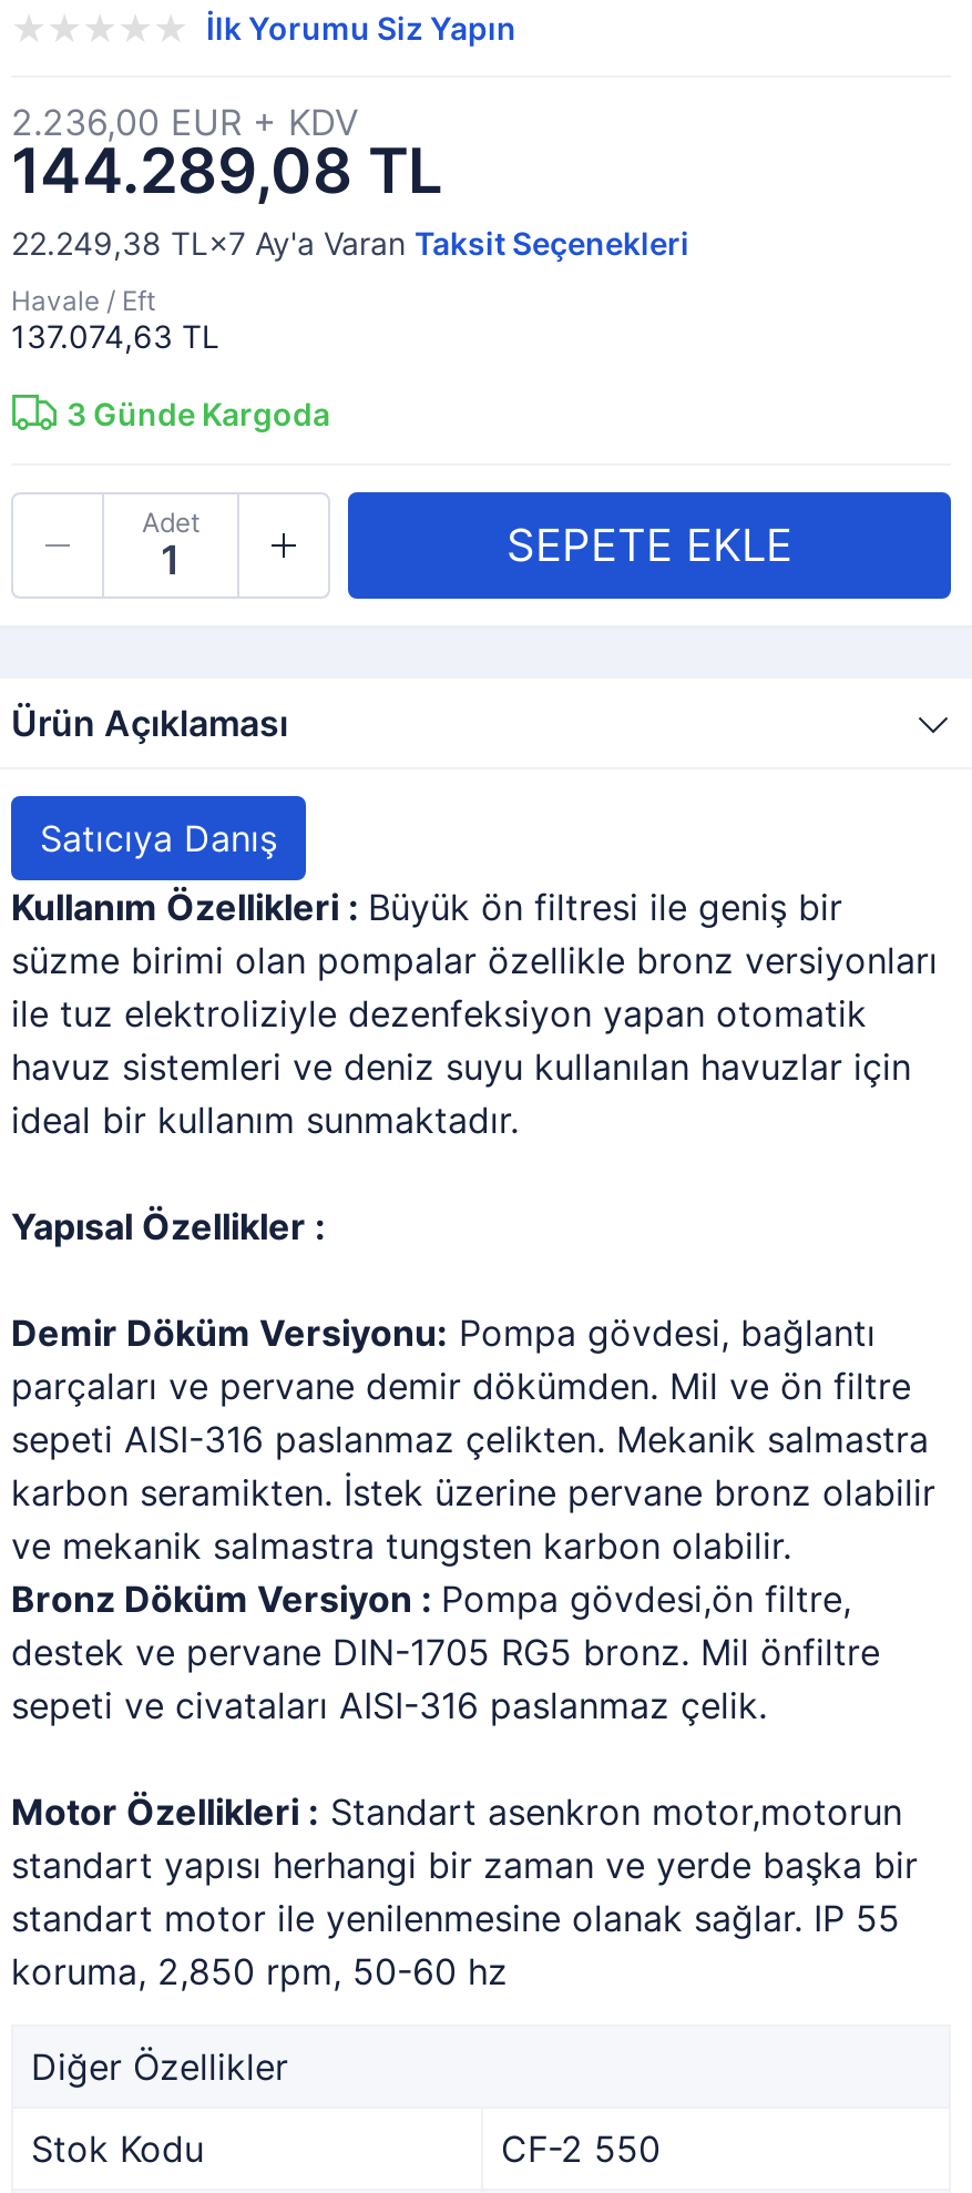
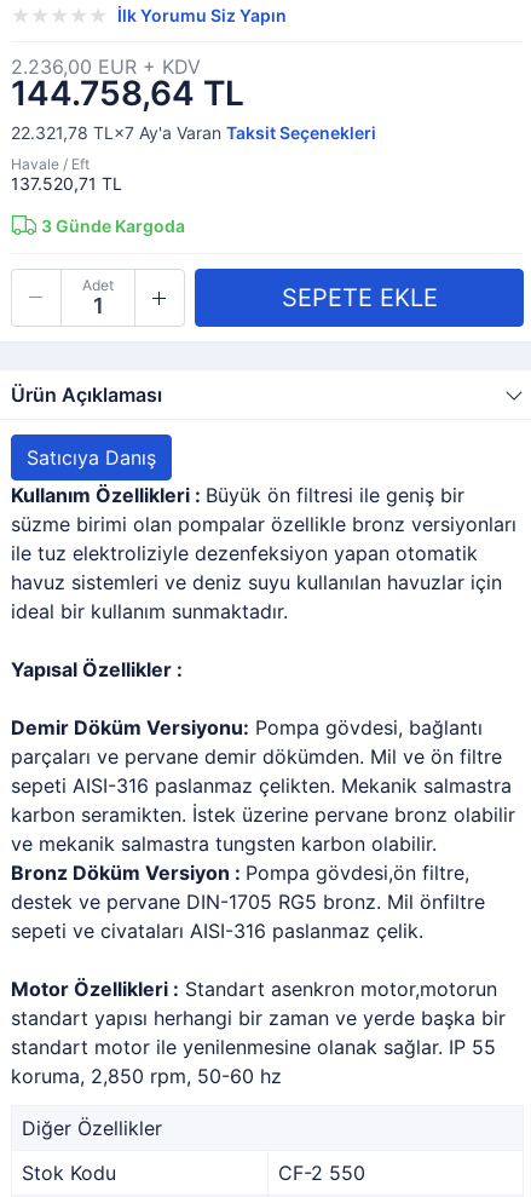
[11,133,443,208] 144.289,08 TL -> [11,73,244,114] 144.758,64 TL
[11,224,689,262] 22.249,38 TL×7 Ay'a Varan Taksit Seçenekleri -> [11,122,376,143] 22.321,78 TL×7 Ay'a Varan Taksit Seçenekleri
[11,317,219,355] 137.074,63 TL -> [11,173,122,194] 137.520,71 TL

